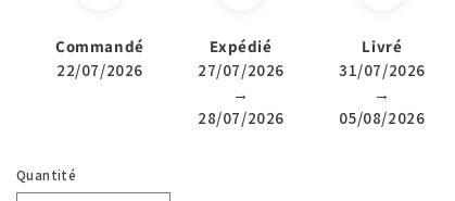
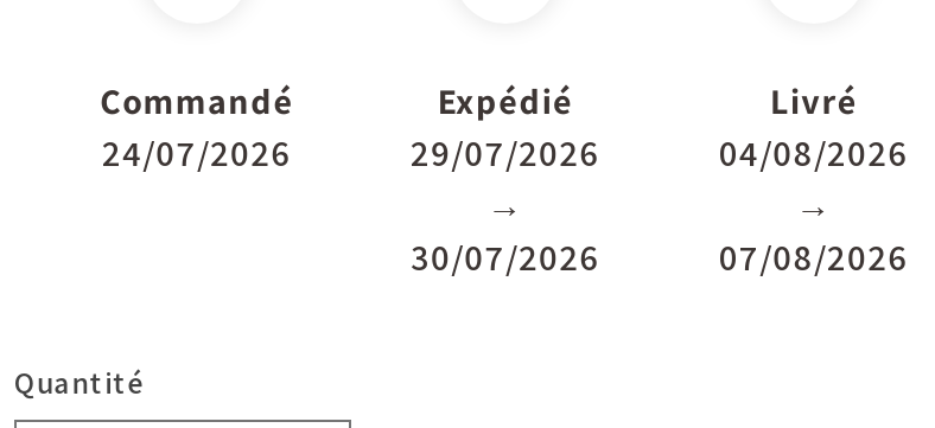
[56,59,143,80] 22/07/2026 -> [102,130,292,175] 24/07/2026
[198,59,285,80] 27/07/2026 -> [411,130,600,175] 29/07/2026
[339,59,426,80] 31/07/2026 -> [719,130,909,175] 04/08/2026
[198,107,285,128] 28/07/2026 -> [411,234,600,279] 30/07/2026
[339,107,425,128] 05/08/2026 -> [719,234,909,279] 07/08/2026

